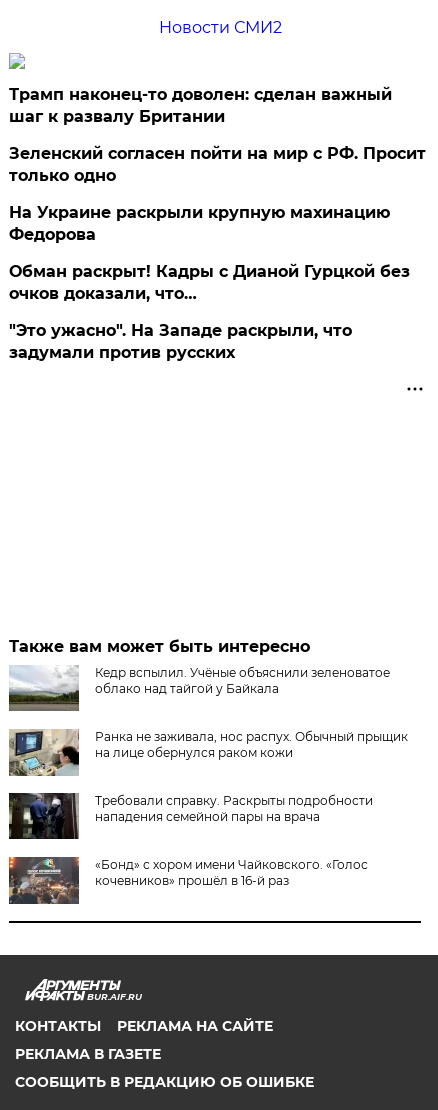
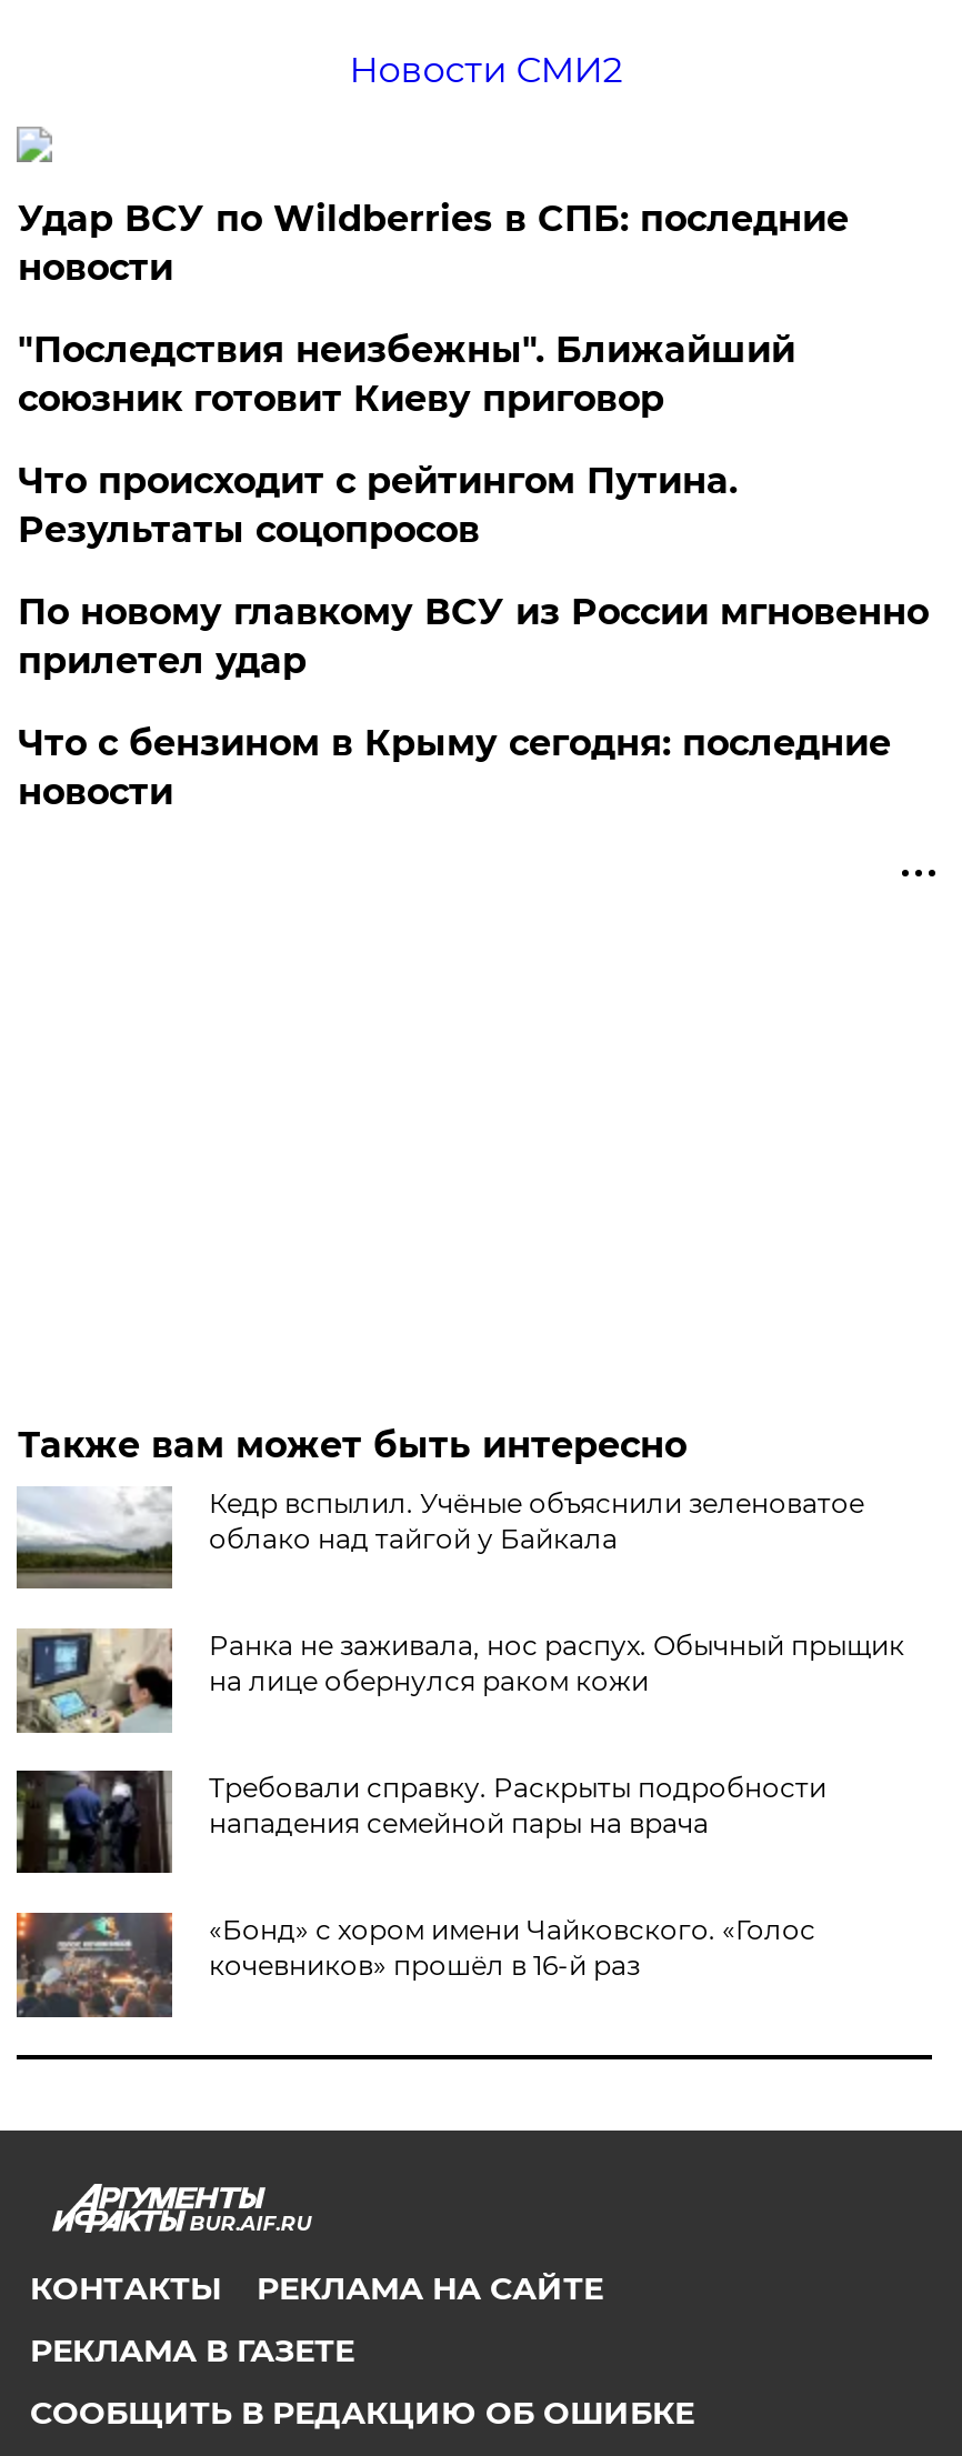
[9,85,392,126] Трамп наконец-то доволен: сделан важный | шаг к развалу Британии -> [18,198,848,289] Удар ВСУ по Wildberries в СПБ: последние | новости
[9,144,426,185] Зеленский согласен пойти на мир с РФ. Просит | только одно -> [18,329,795,420] "Последствия неизбежны". Ближайший | союзник готовит Киеву приговор
[9,203,390,244] На Украине раскрыли крупную махинацию | Федорова -> [18,460,737,551] Что происходит с рейтингом Путина. | Результаты соцопросов
[9,262,410,303] Обман раскрыт! Кадры с Дианой Гурцкой без | очков доказали, что… -> [18,591,928,682] По новому главкому ВСУ из России мгновенно | прилетел удар
[9,321,352,362] "Это ужасно". На Западе раскрыли, что | задумали против русских -> [18,722,891,813] Что с бензином в Крыму сегодня: последние | новости

